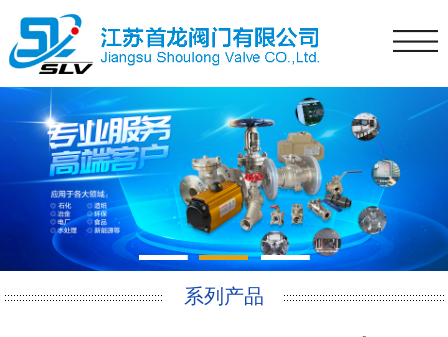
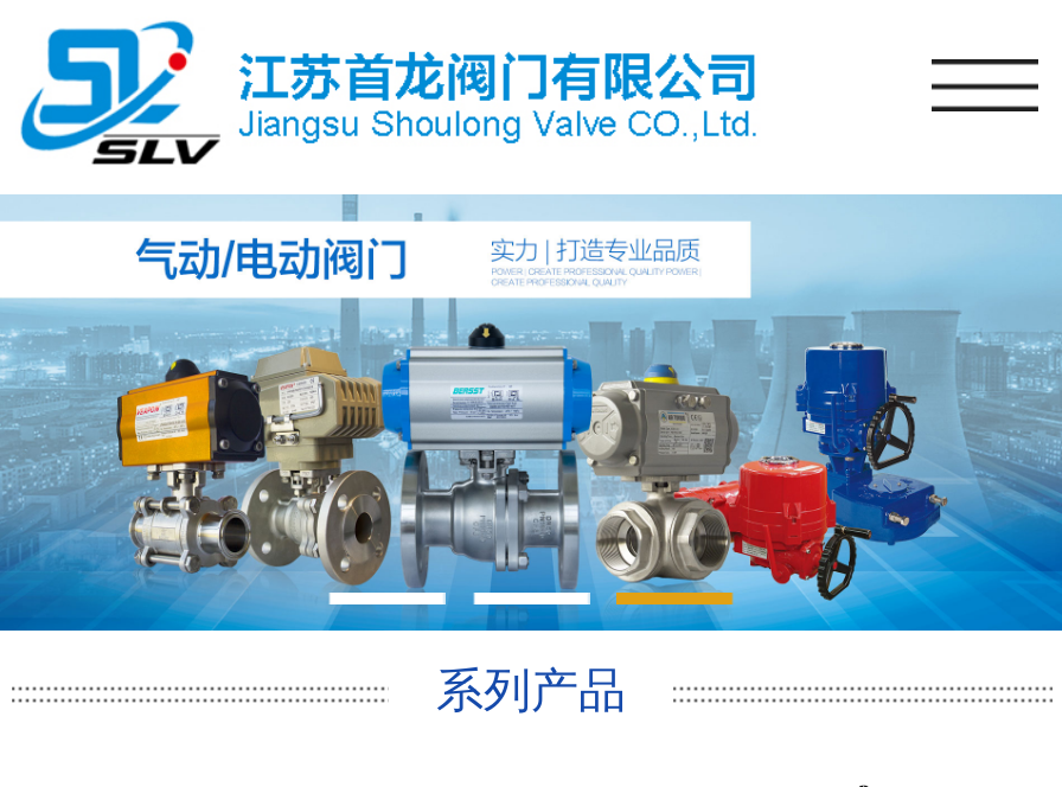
[3,86,445,272] [image] -> [7,194,1055,633] [image]

